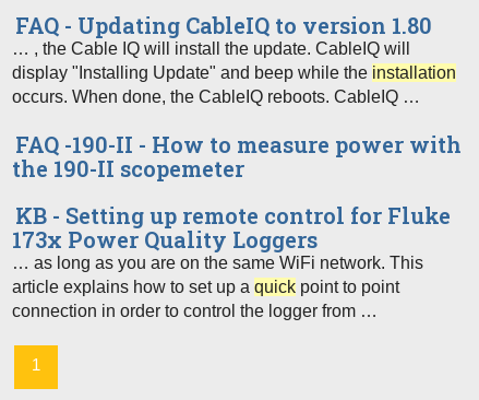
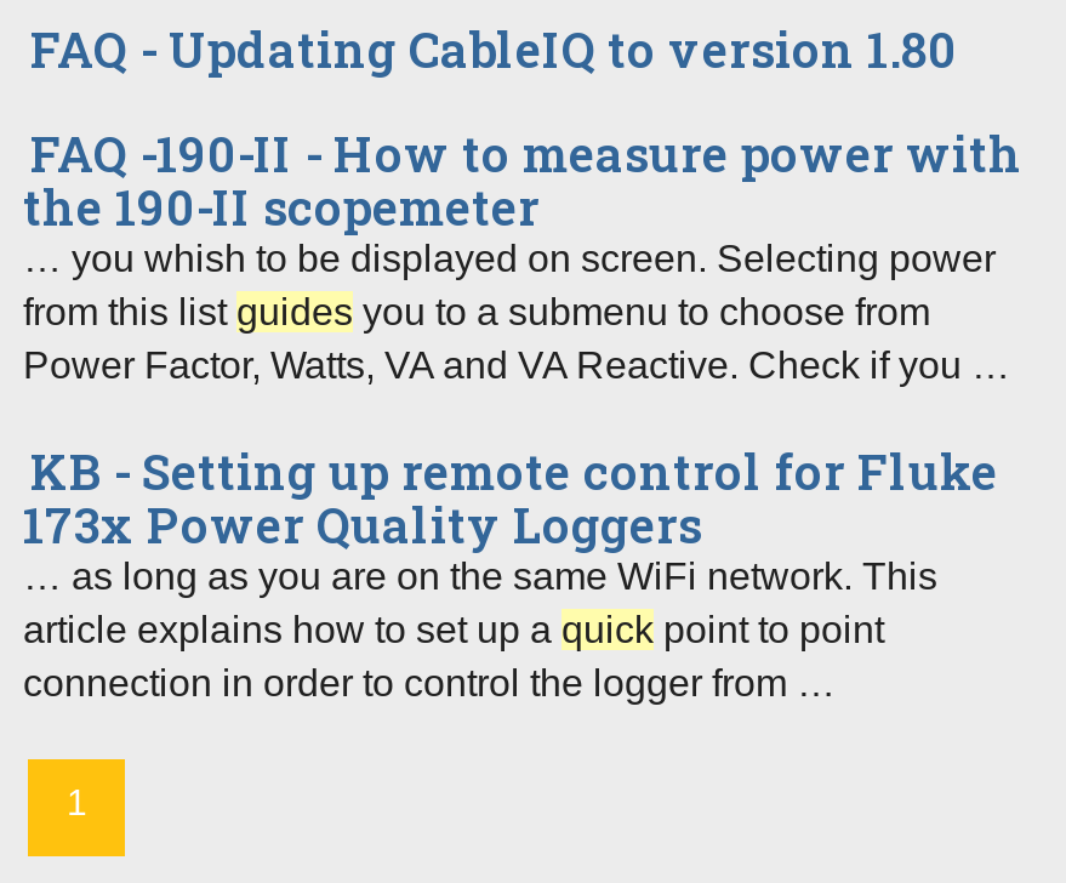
[12,39,456,106] … , the Cable IQ will install the update. CableIQ will | display "Installing Update" and beep while the installation | occurs. When done, the CableIQ reboots. CableIQ … -> none
moved [12,130,462,183] -> [23,121,1022,238]: FAQ -190-II - How to measure power with | the 190-II scopemeter
none -> [23,238,1010,386] … you whish to be displayed on screen. Selecting power | from this list guides you to a submenu to choose from | Power Factor, Watts, VA and VA Reactive. Check if you …

